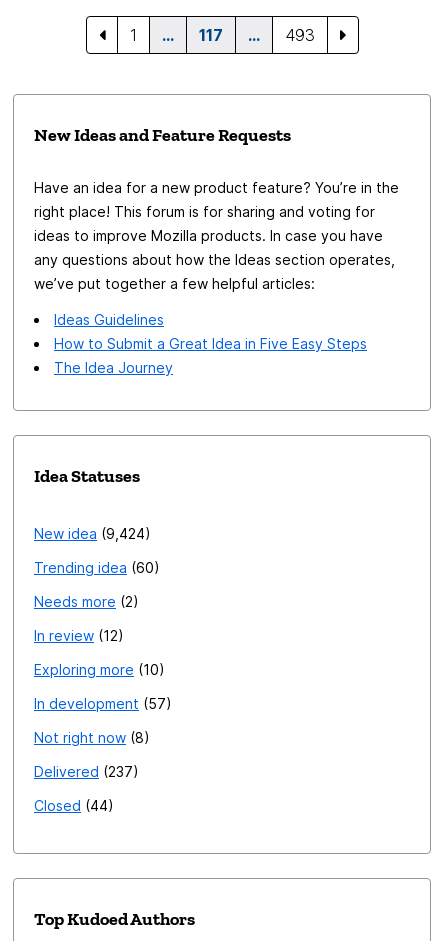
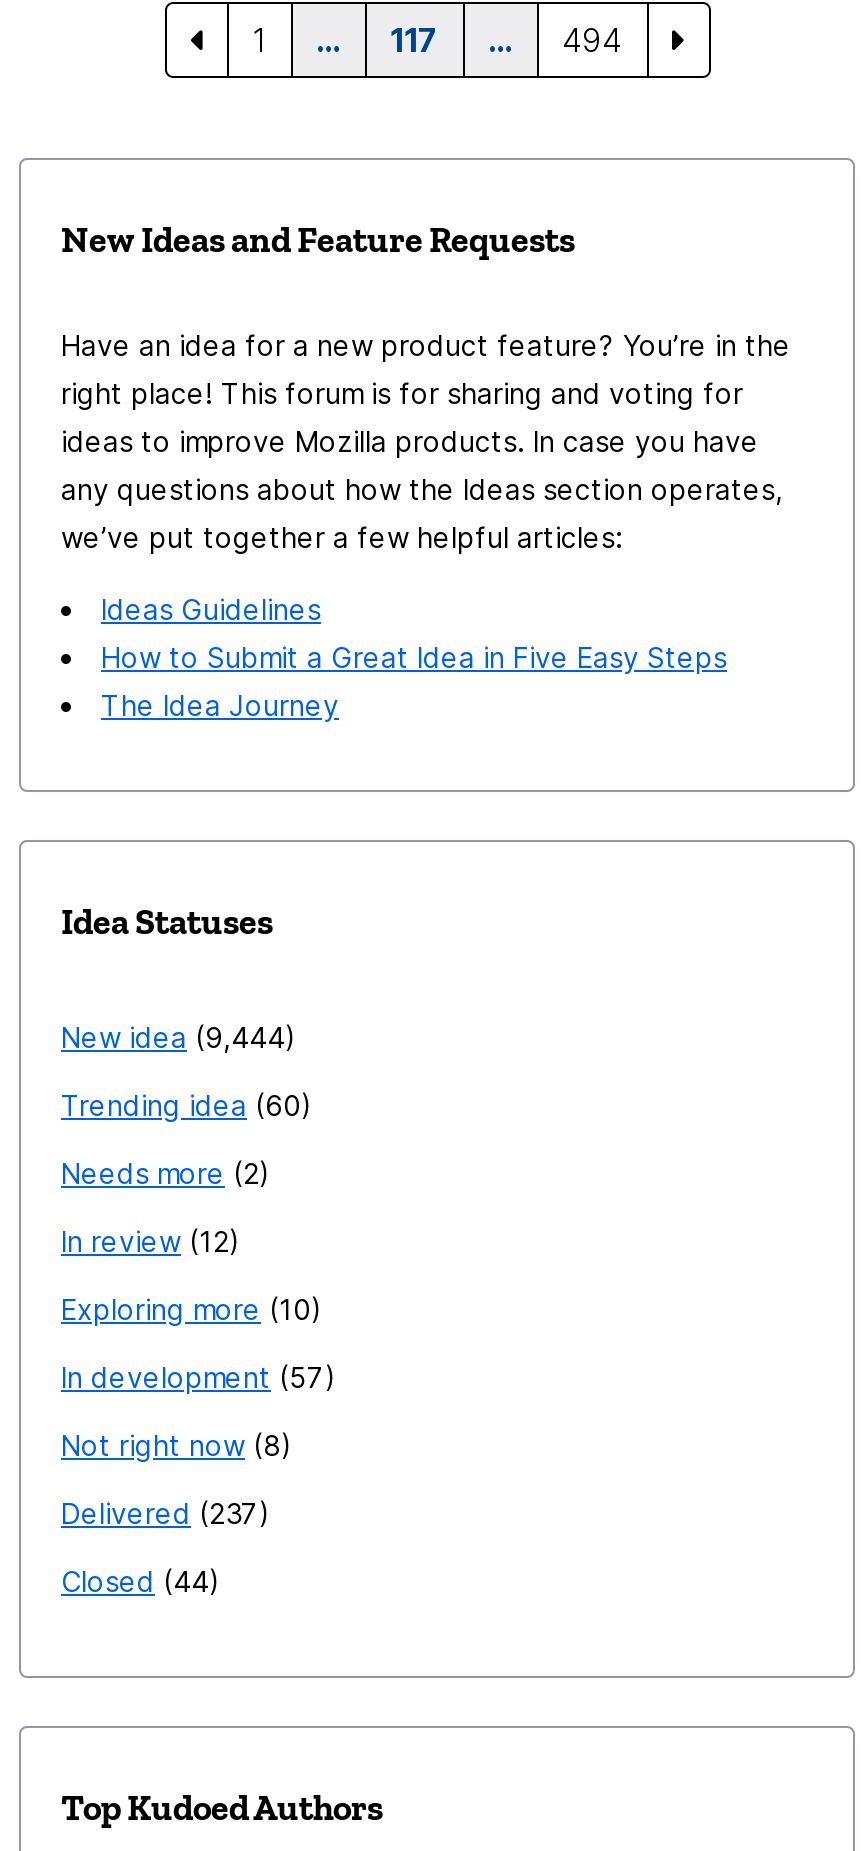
[284,25,314,45] 493 -> [562,20,622,60] 494
[34,525,145,542] New idea 9,424 -> [61,1020,285,1054] New idea 9,444

